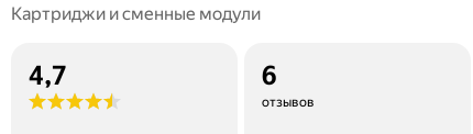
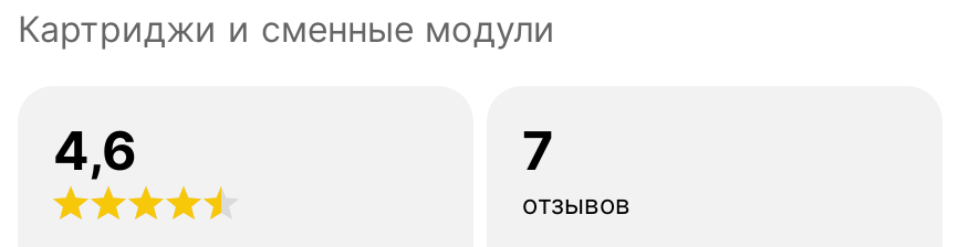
[29,61,67,91] 4,7 -> [53,119,137,183] 4,6
[262,61,277,91] 6 -> [522,119,553,183] 7

